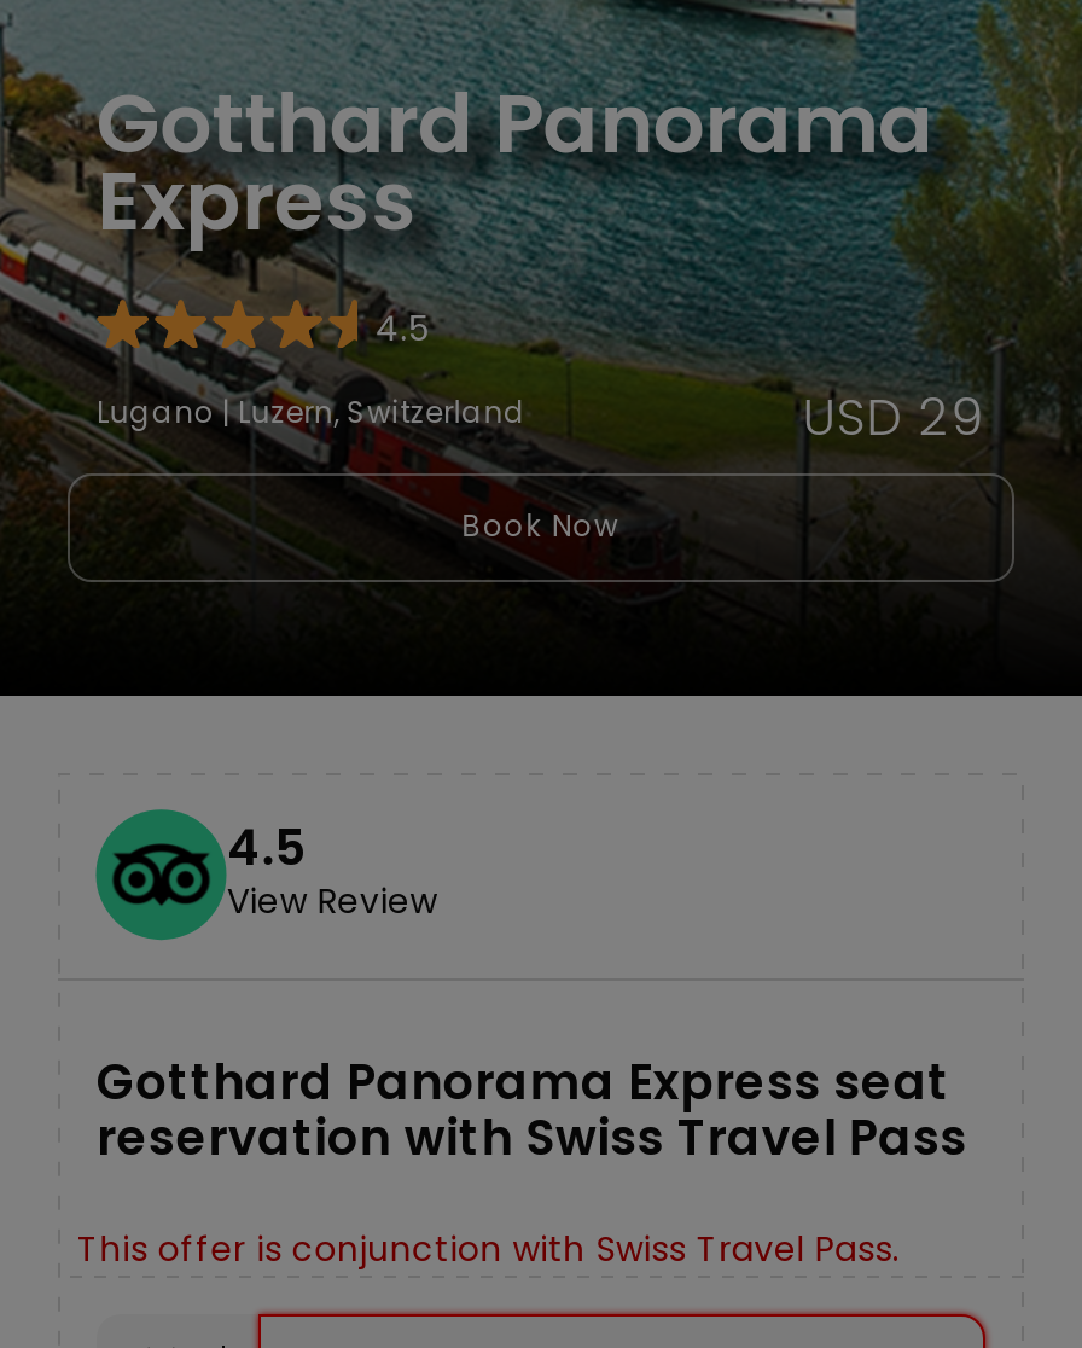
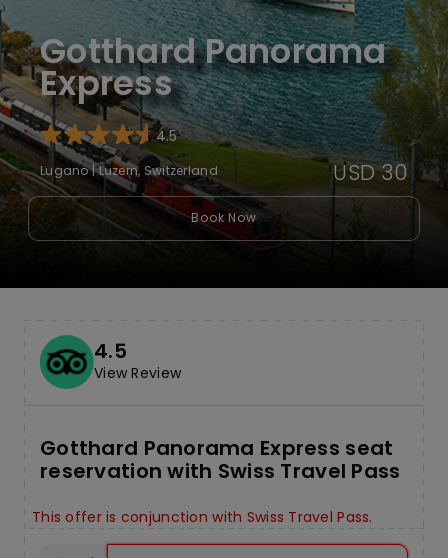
[803,381,985,452] USD 29 -> [333,158,408,187] USD 30

